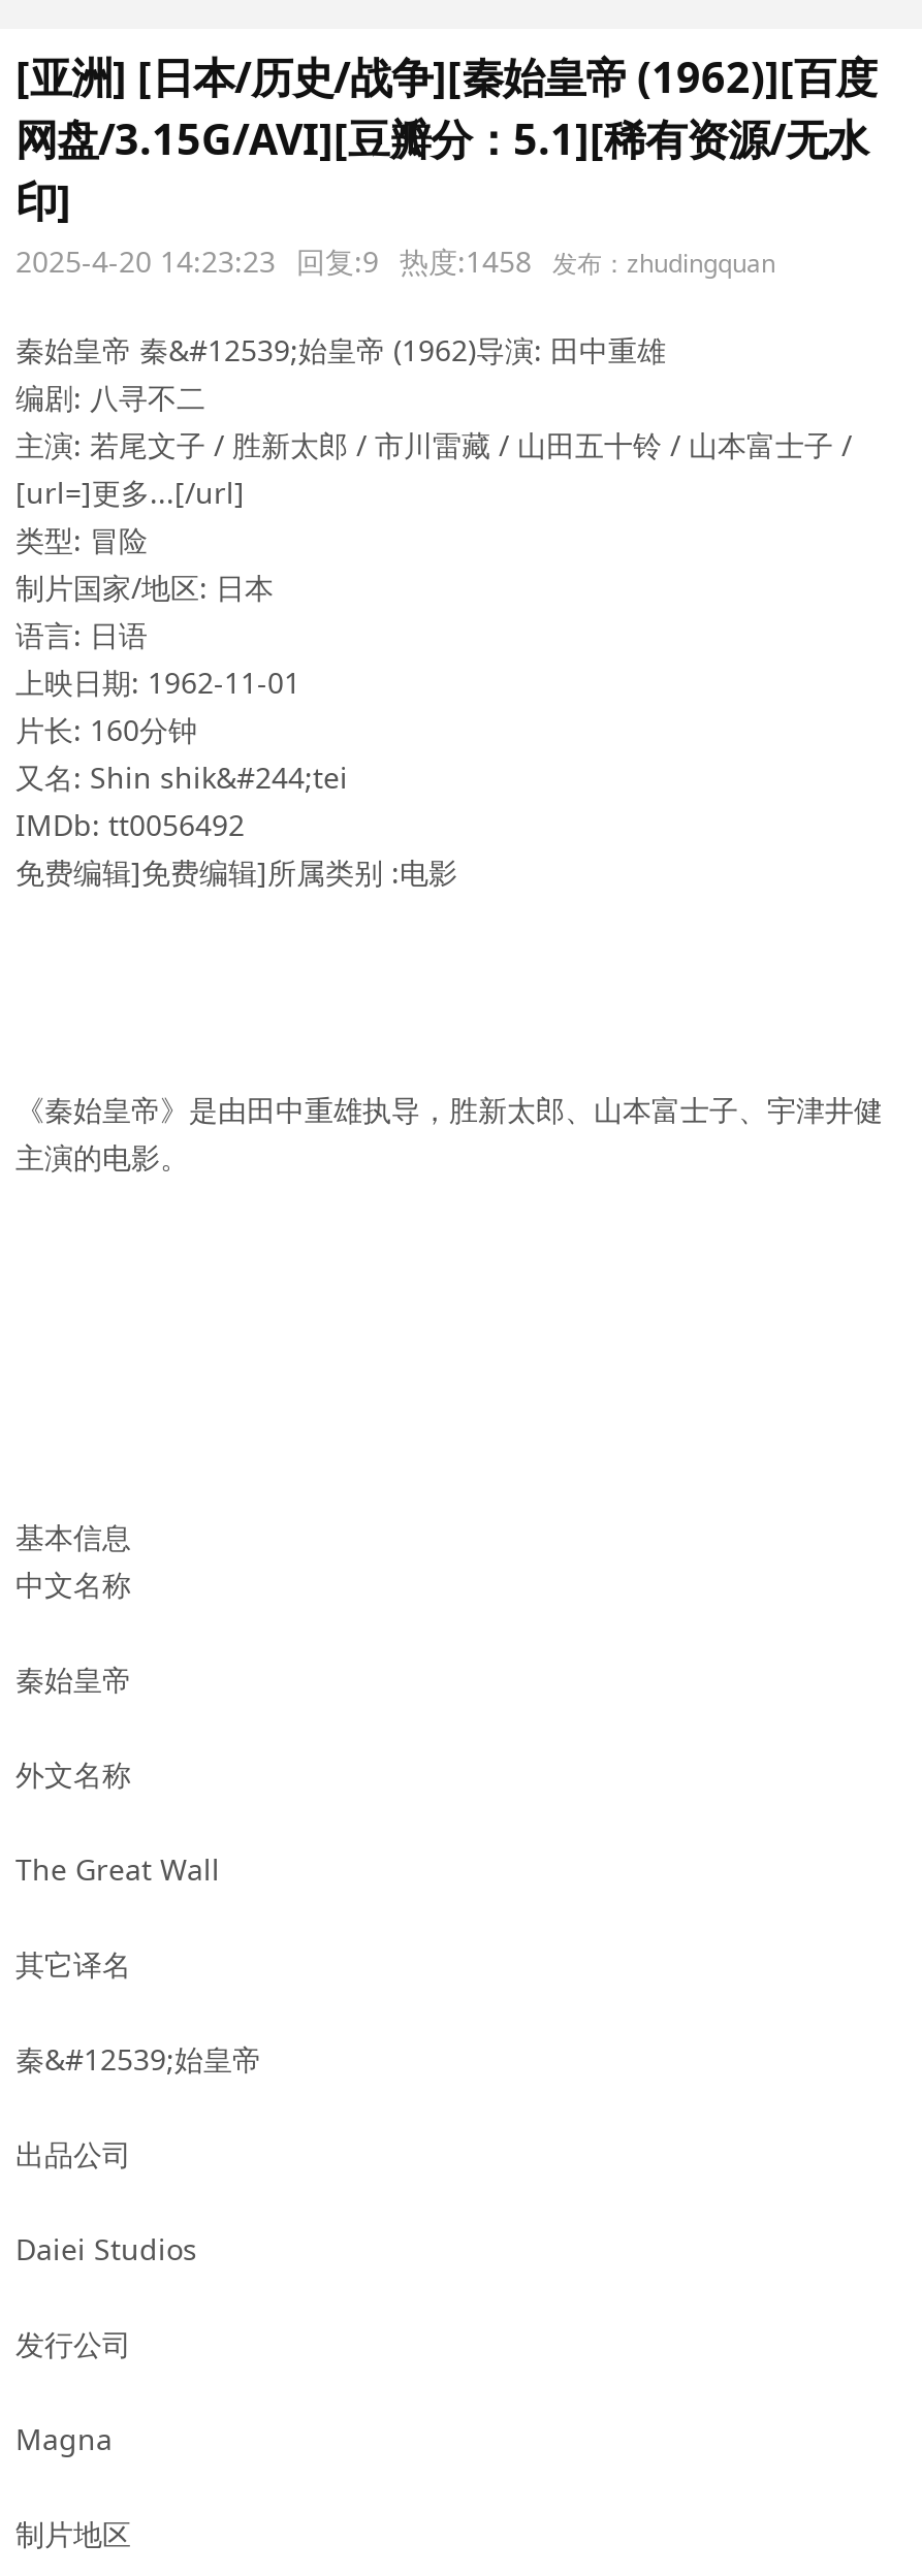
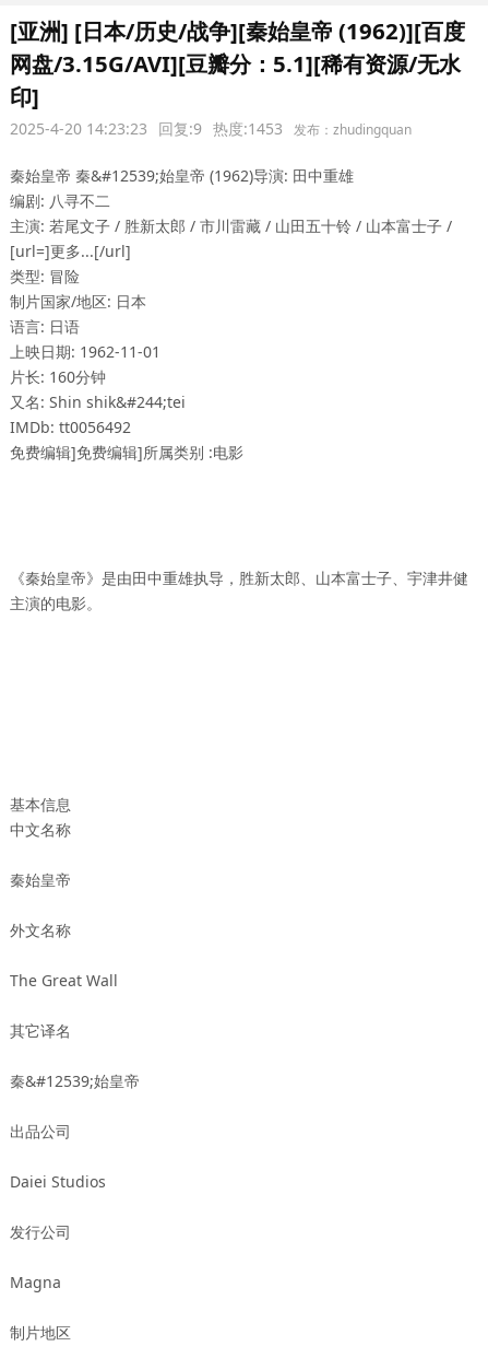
[15,242,775,281] 2025-4-20 14:23:23 回复:9 热度:1458 发布：zhudingquan -> [10,118,412,139] 2025-4-20 14:23:23 回复:9 热度:1453 发布：zhudingquan

